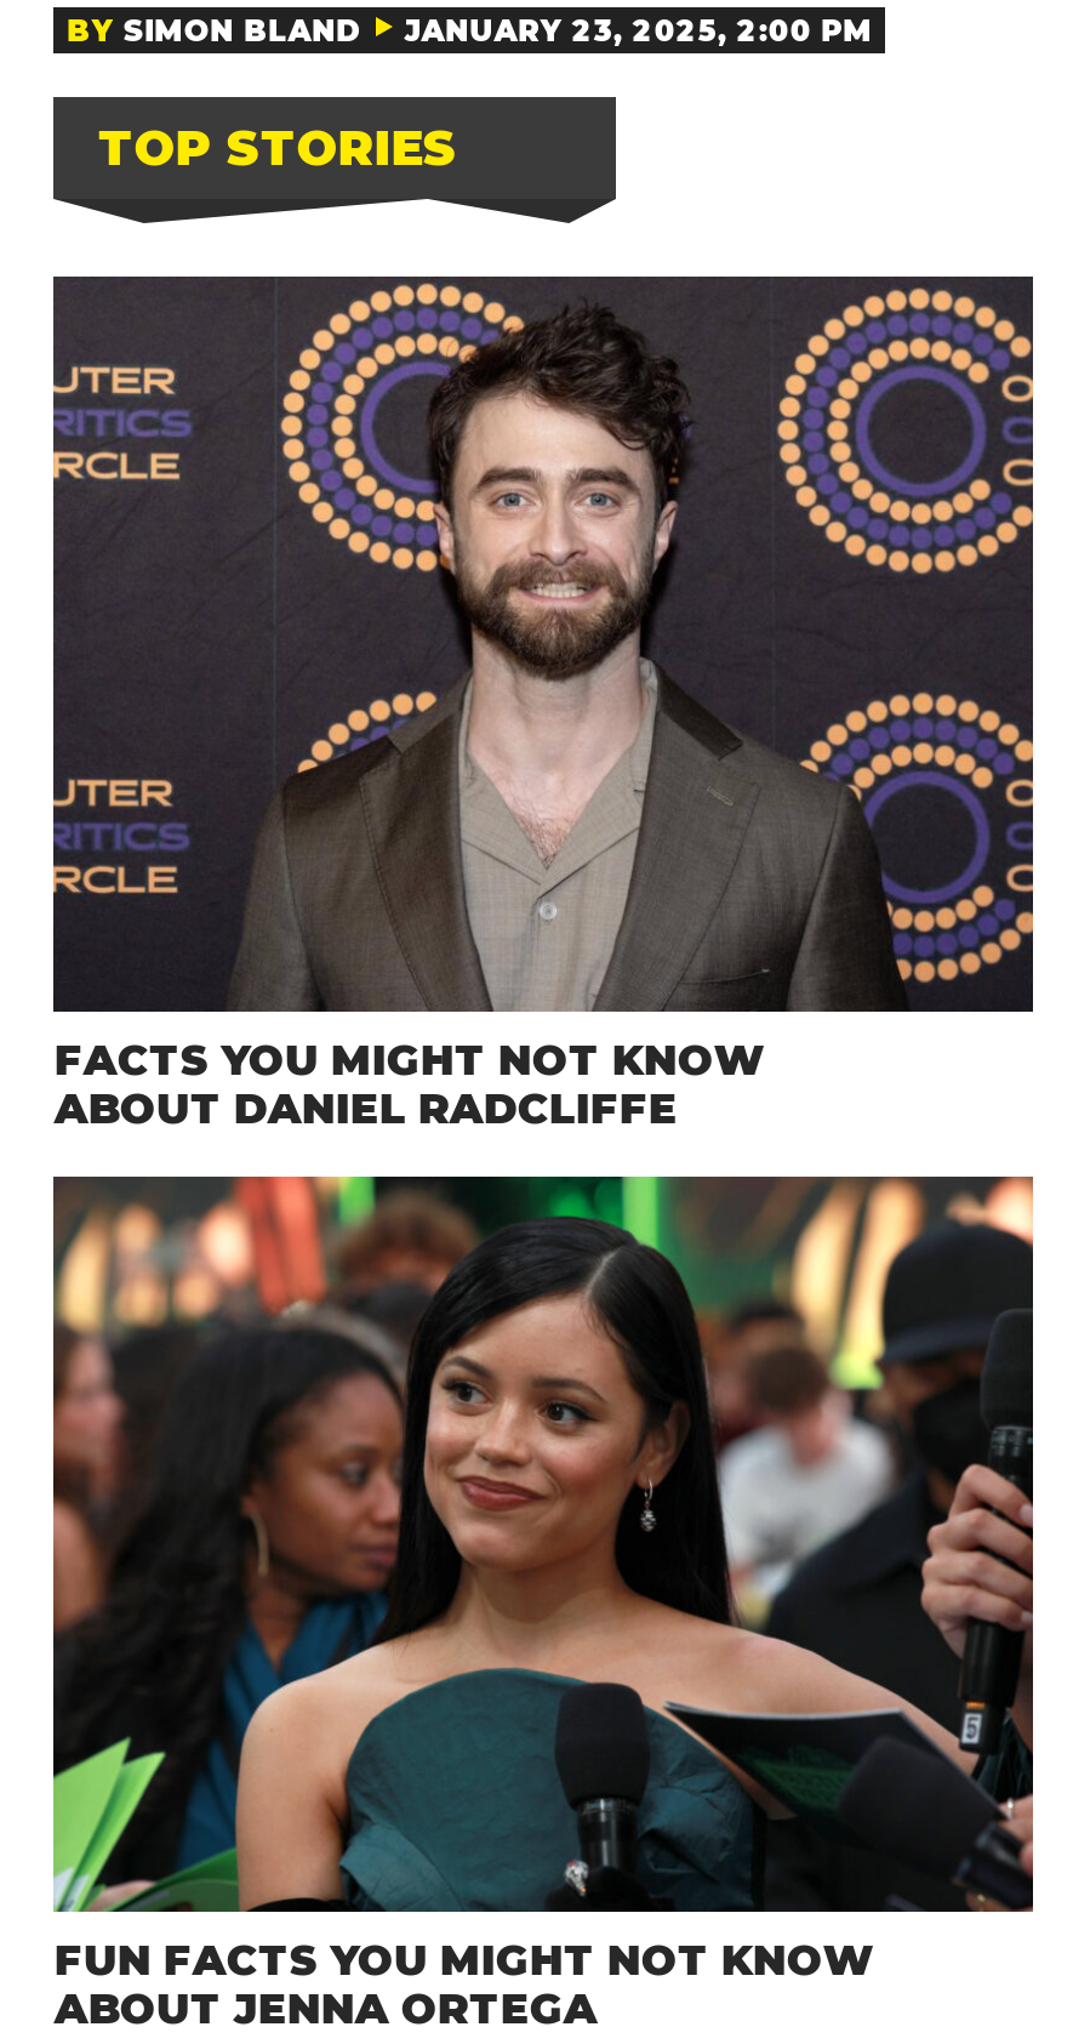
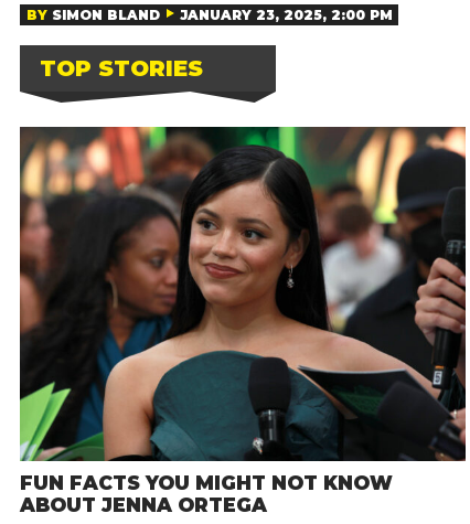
[51,274,1035,1133] [image] | FACTS YOU MIGHT NOT KNOW | ABOUT DANIEL RADCLIFFE -> none

